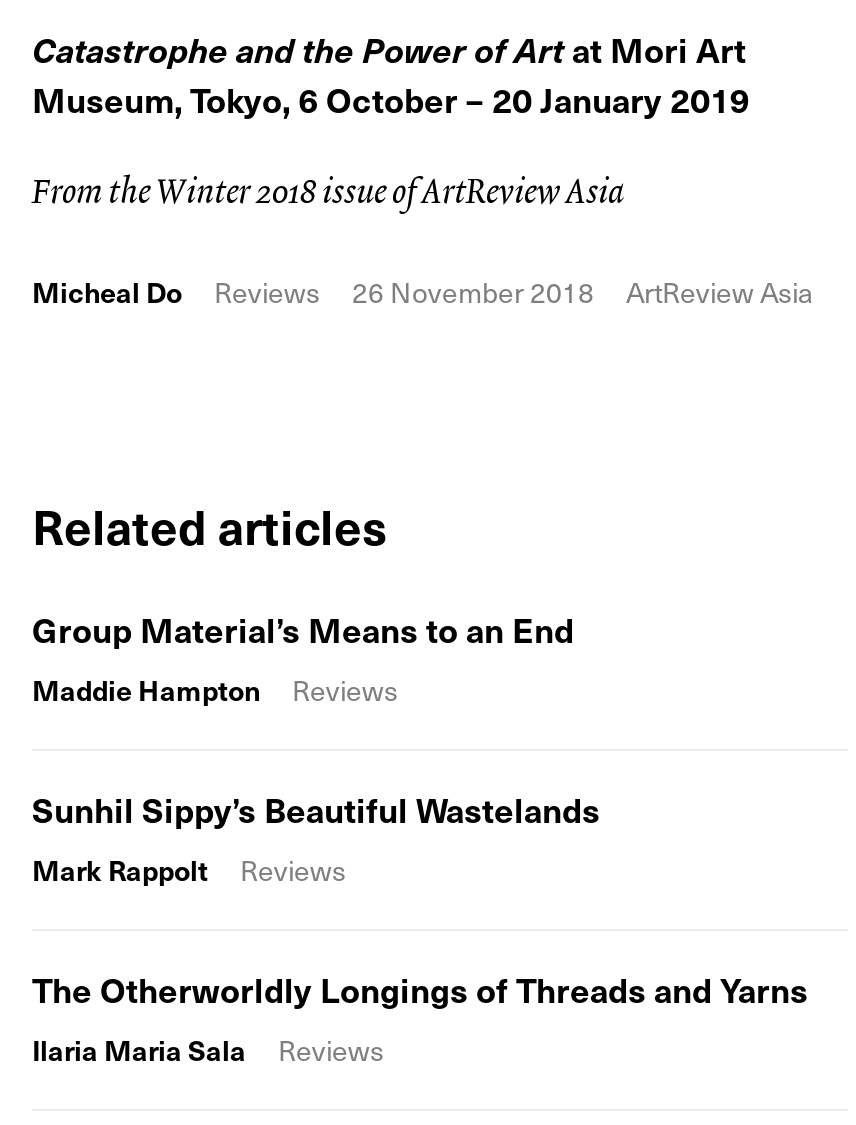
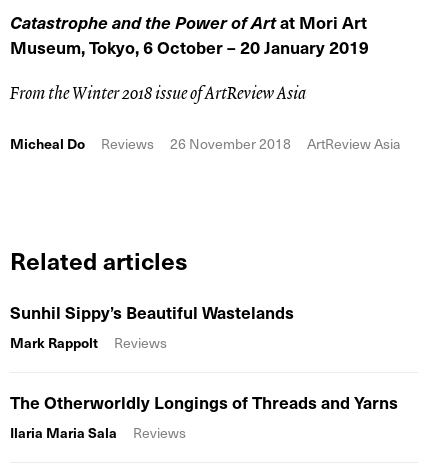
[32,603,574,711] Group Material’s Means to an End | Maddie Hampton | Reviews -> none

